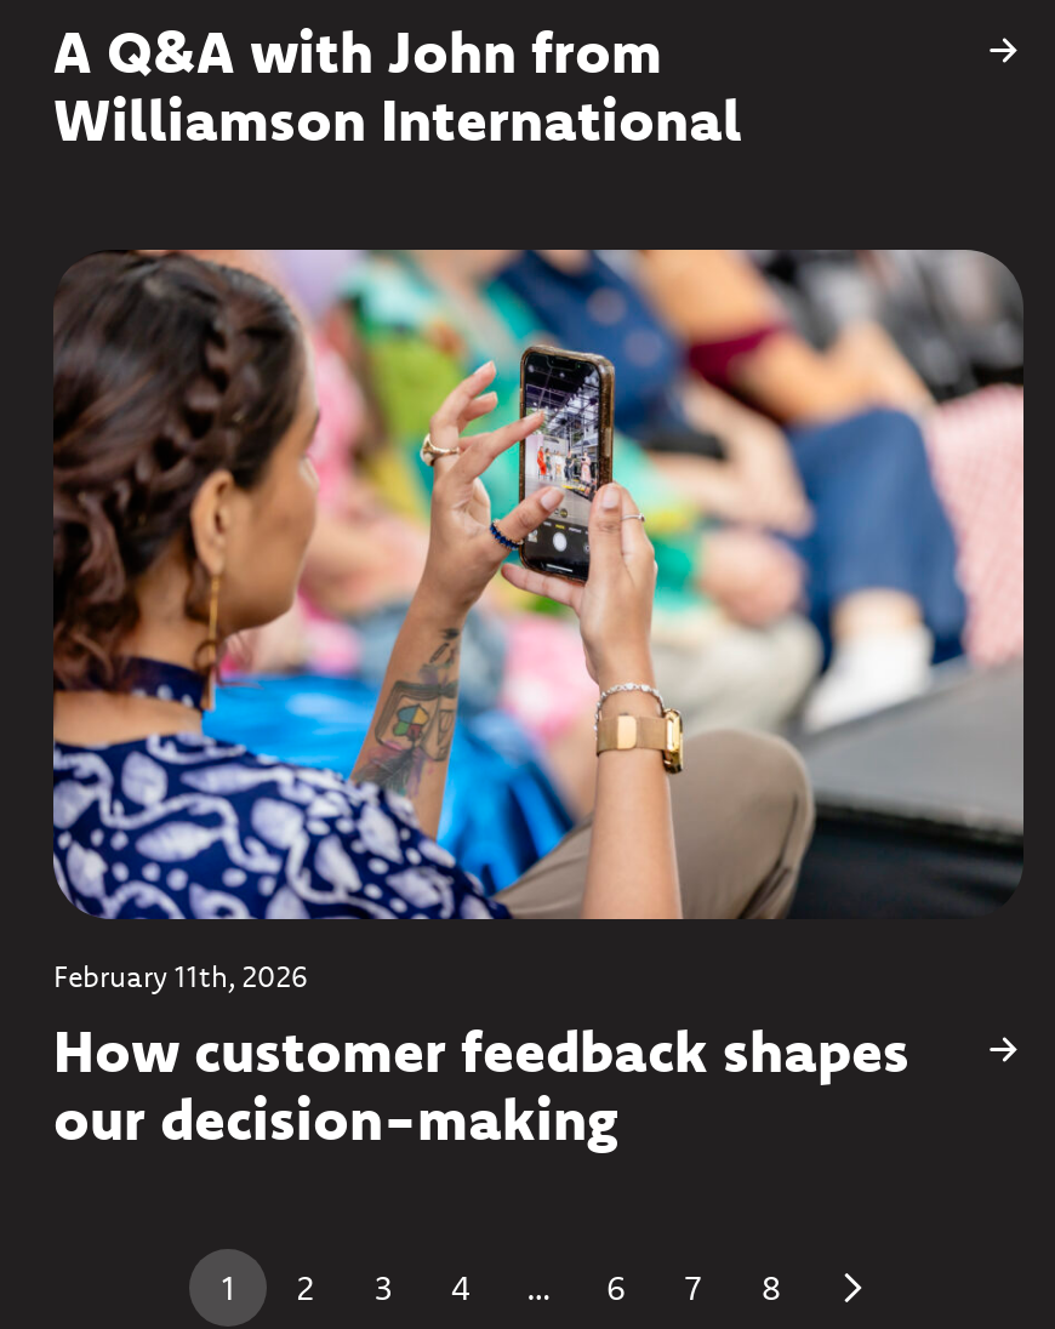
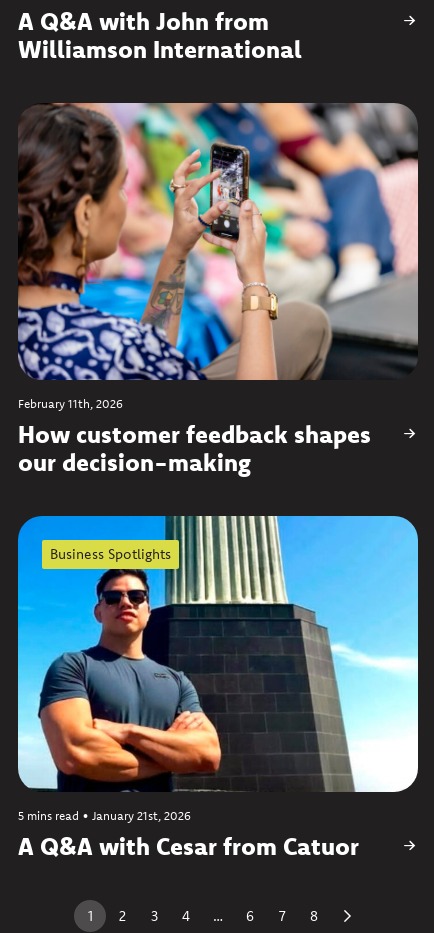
none -> [17,515,419,793] [image] | Business Spotlights
none -> [18,808,359,861] 5 mins read • January 21st, 2026 | A Q&A with Cesar from Catuor

